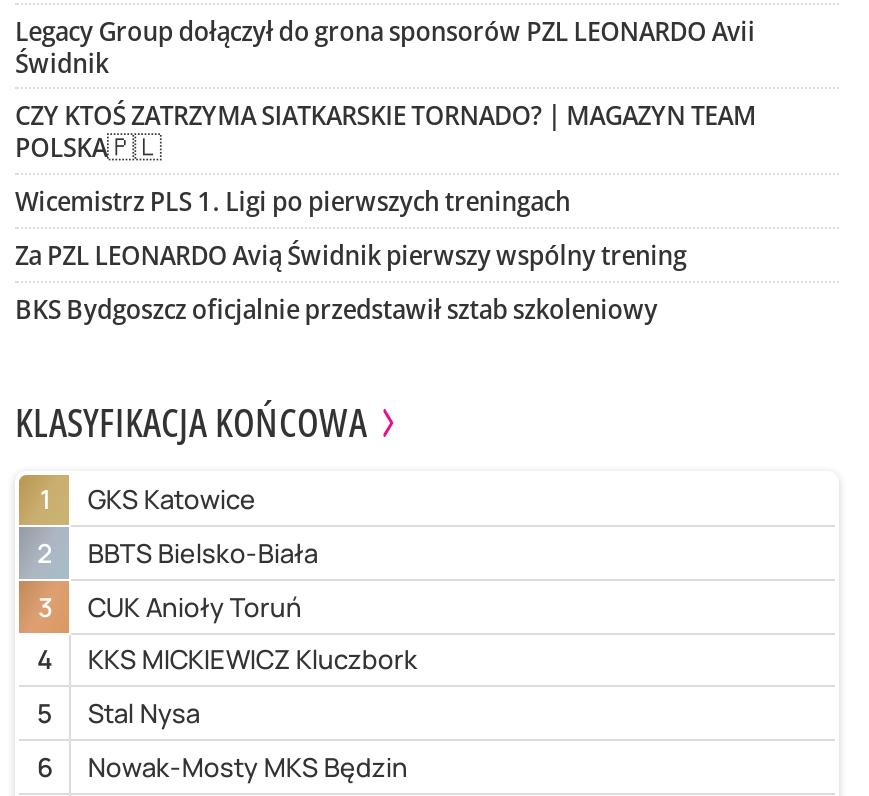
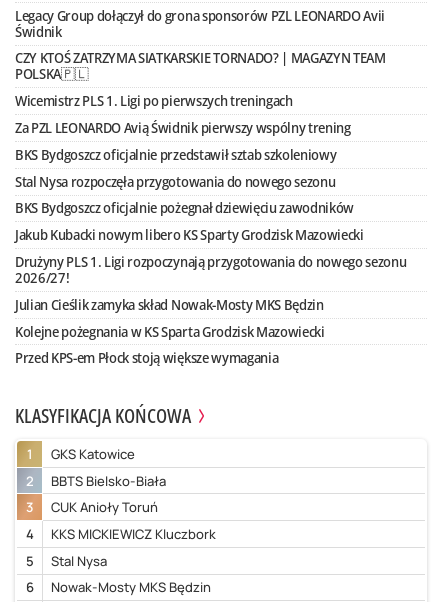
none -> [15,172,406,367] Stal Nysa rozpoczęła przygotowania do nowego sezonu | BKS Bydgoszcz oficjalnie pożegnał dziewięciu zawodników | Jakub Kubacki nowym libero KS Sparty Grodzisk Mazowiecki | Drużyny PLS 1. Ligi rozpoczynają przygotowania do nowego sezonu | 2026/27! | Julian Cieślik zamyka skład Nowak-Mosty MKS Będzin | Kolejne pożegnania w KS Sparta Grodzisk Mazowiecki | Przed KPS-em Płock stoją większe wymagania

